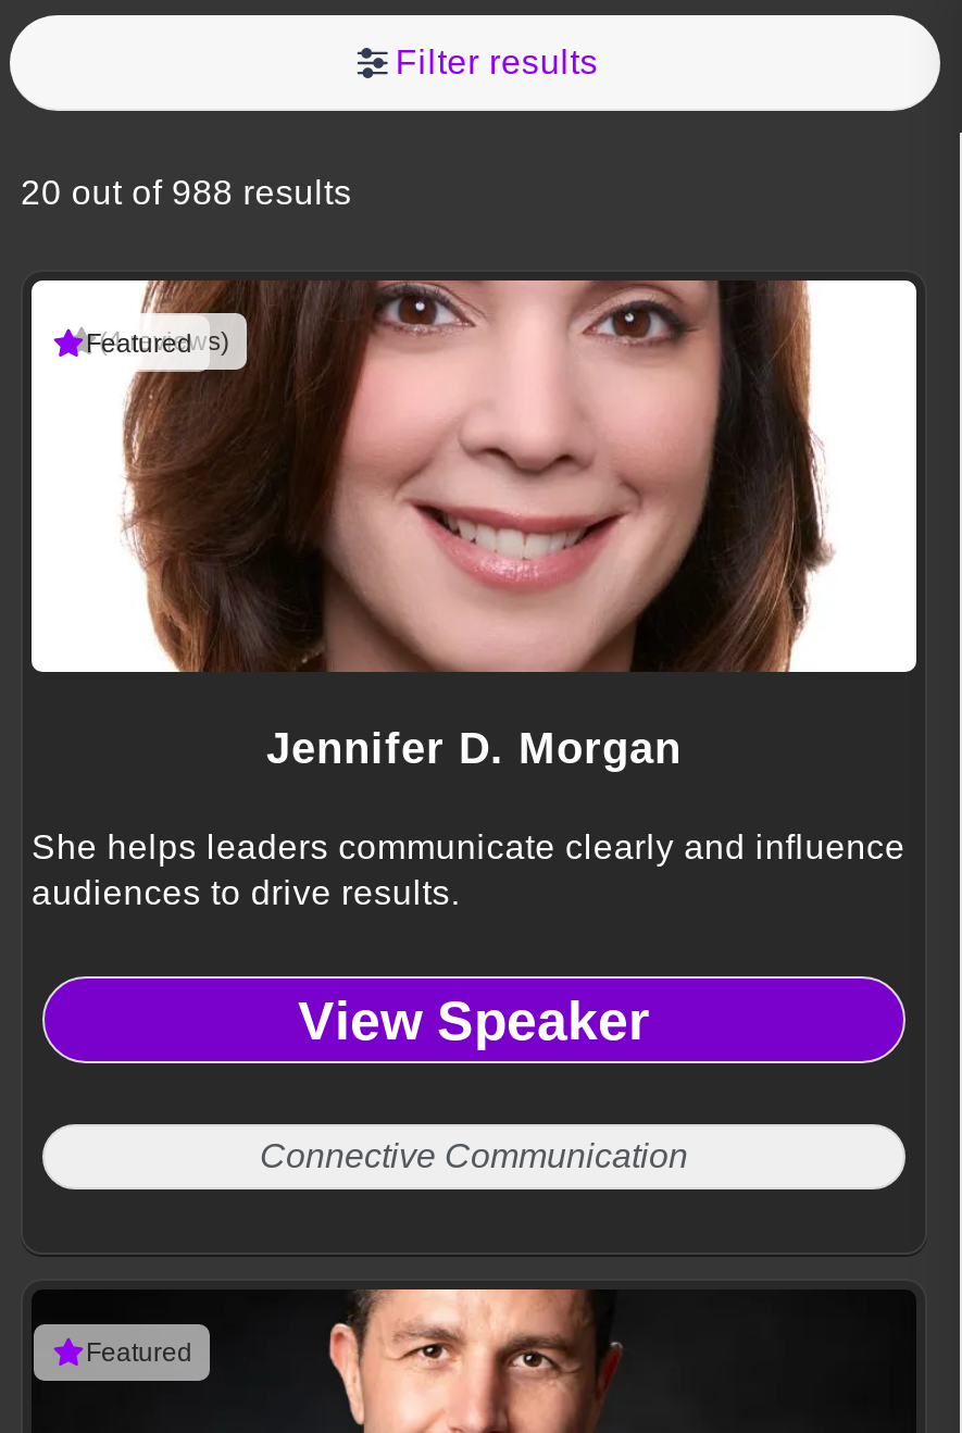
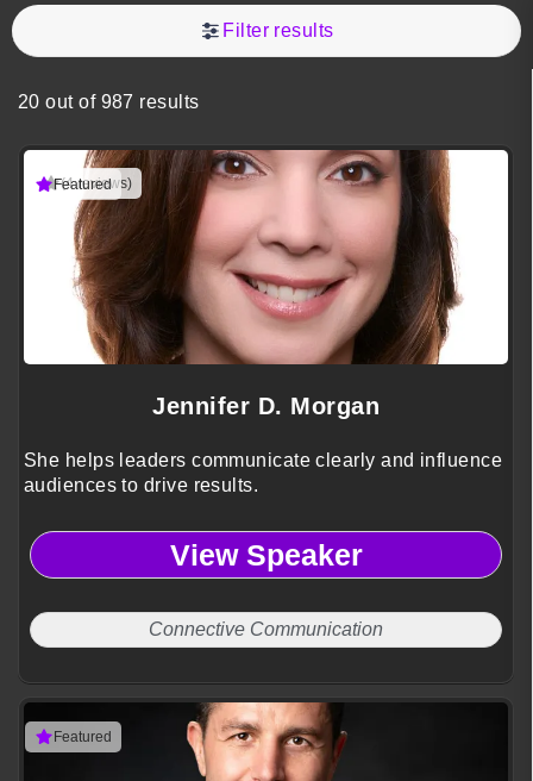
[21,174,352,211] 20 out of 988 results -> [18,92,199,112] 20 out of 987 results

